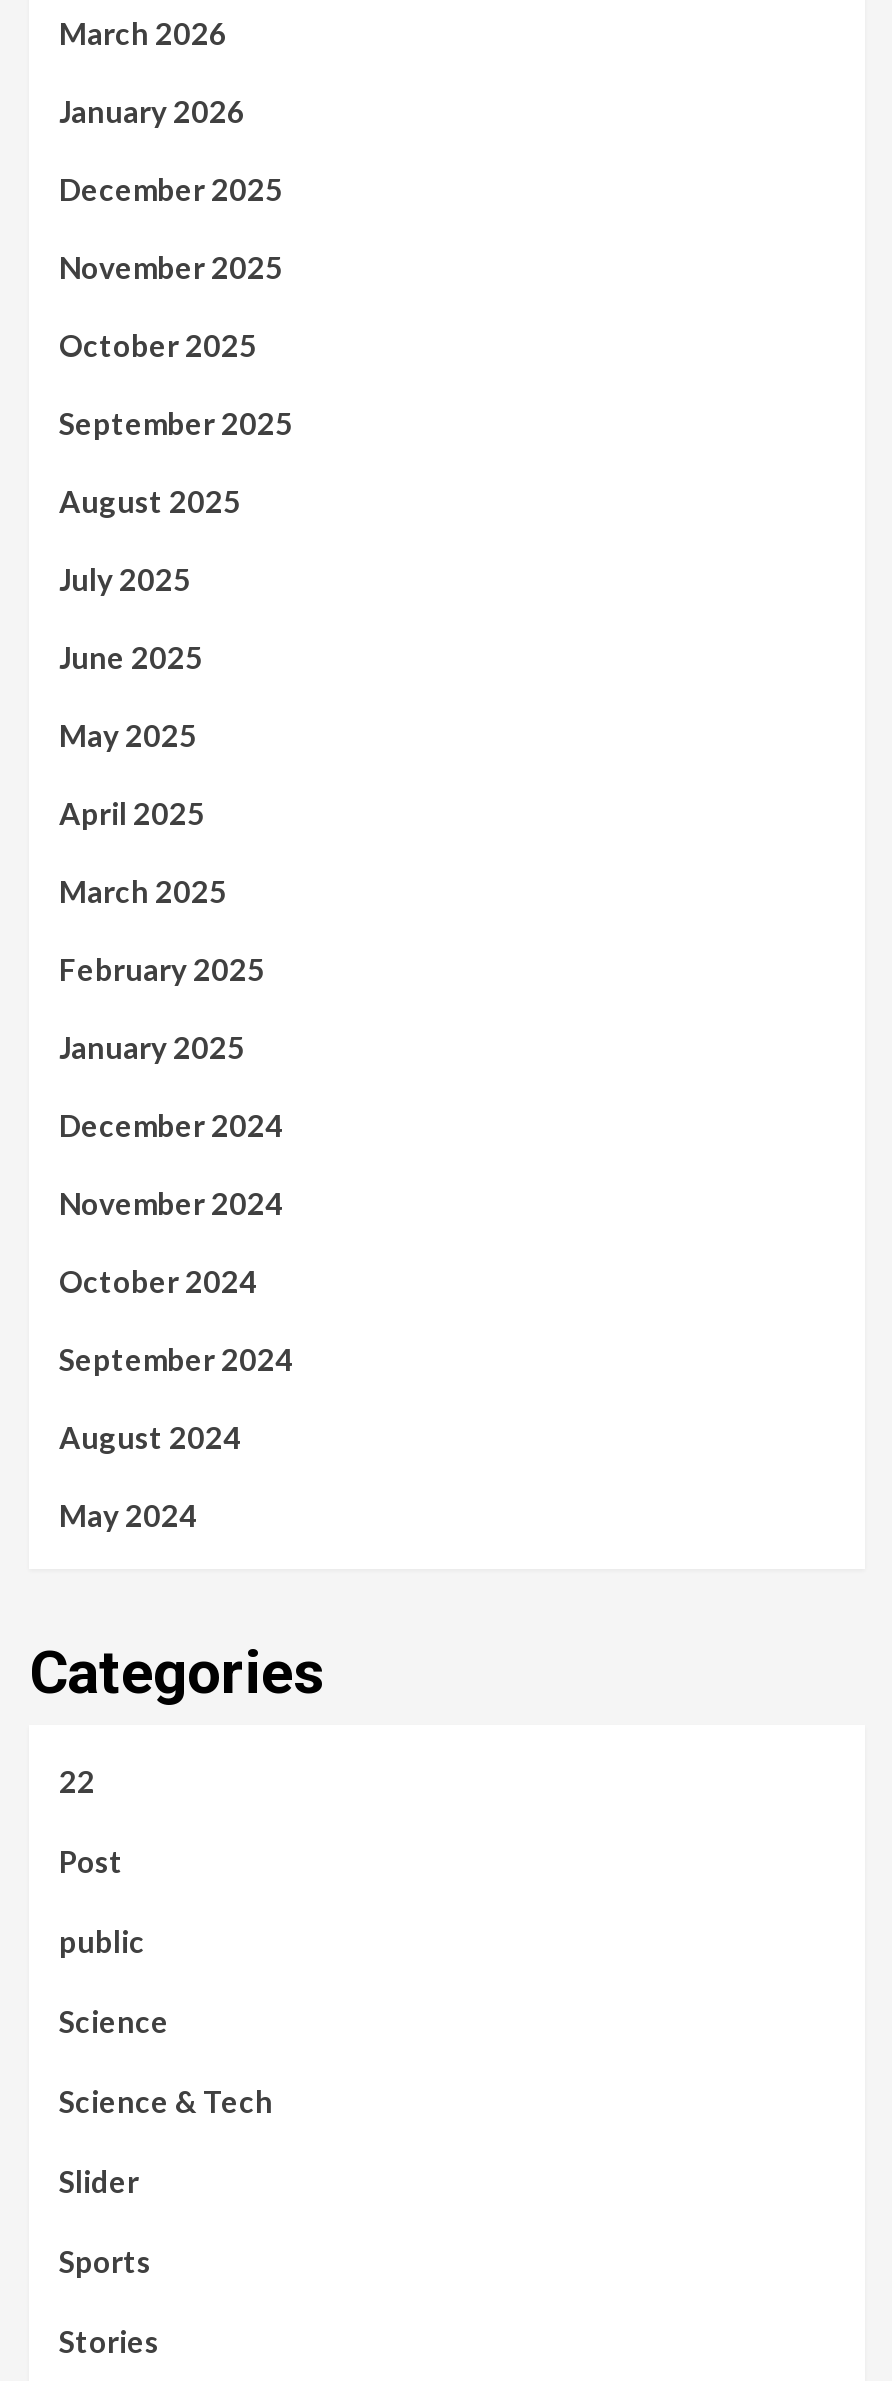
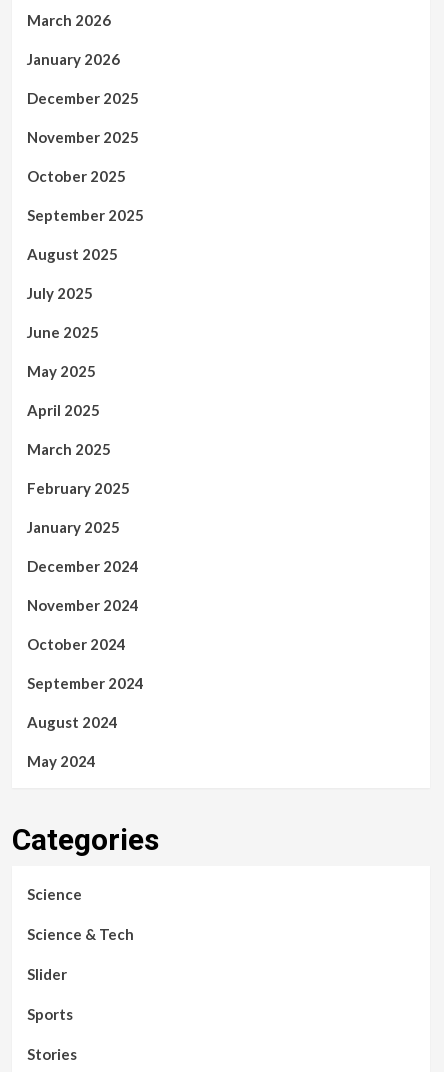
[59,1762,145,1958] 22 | Post | public -> none

